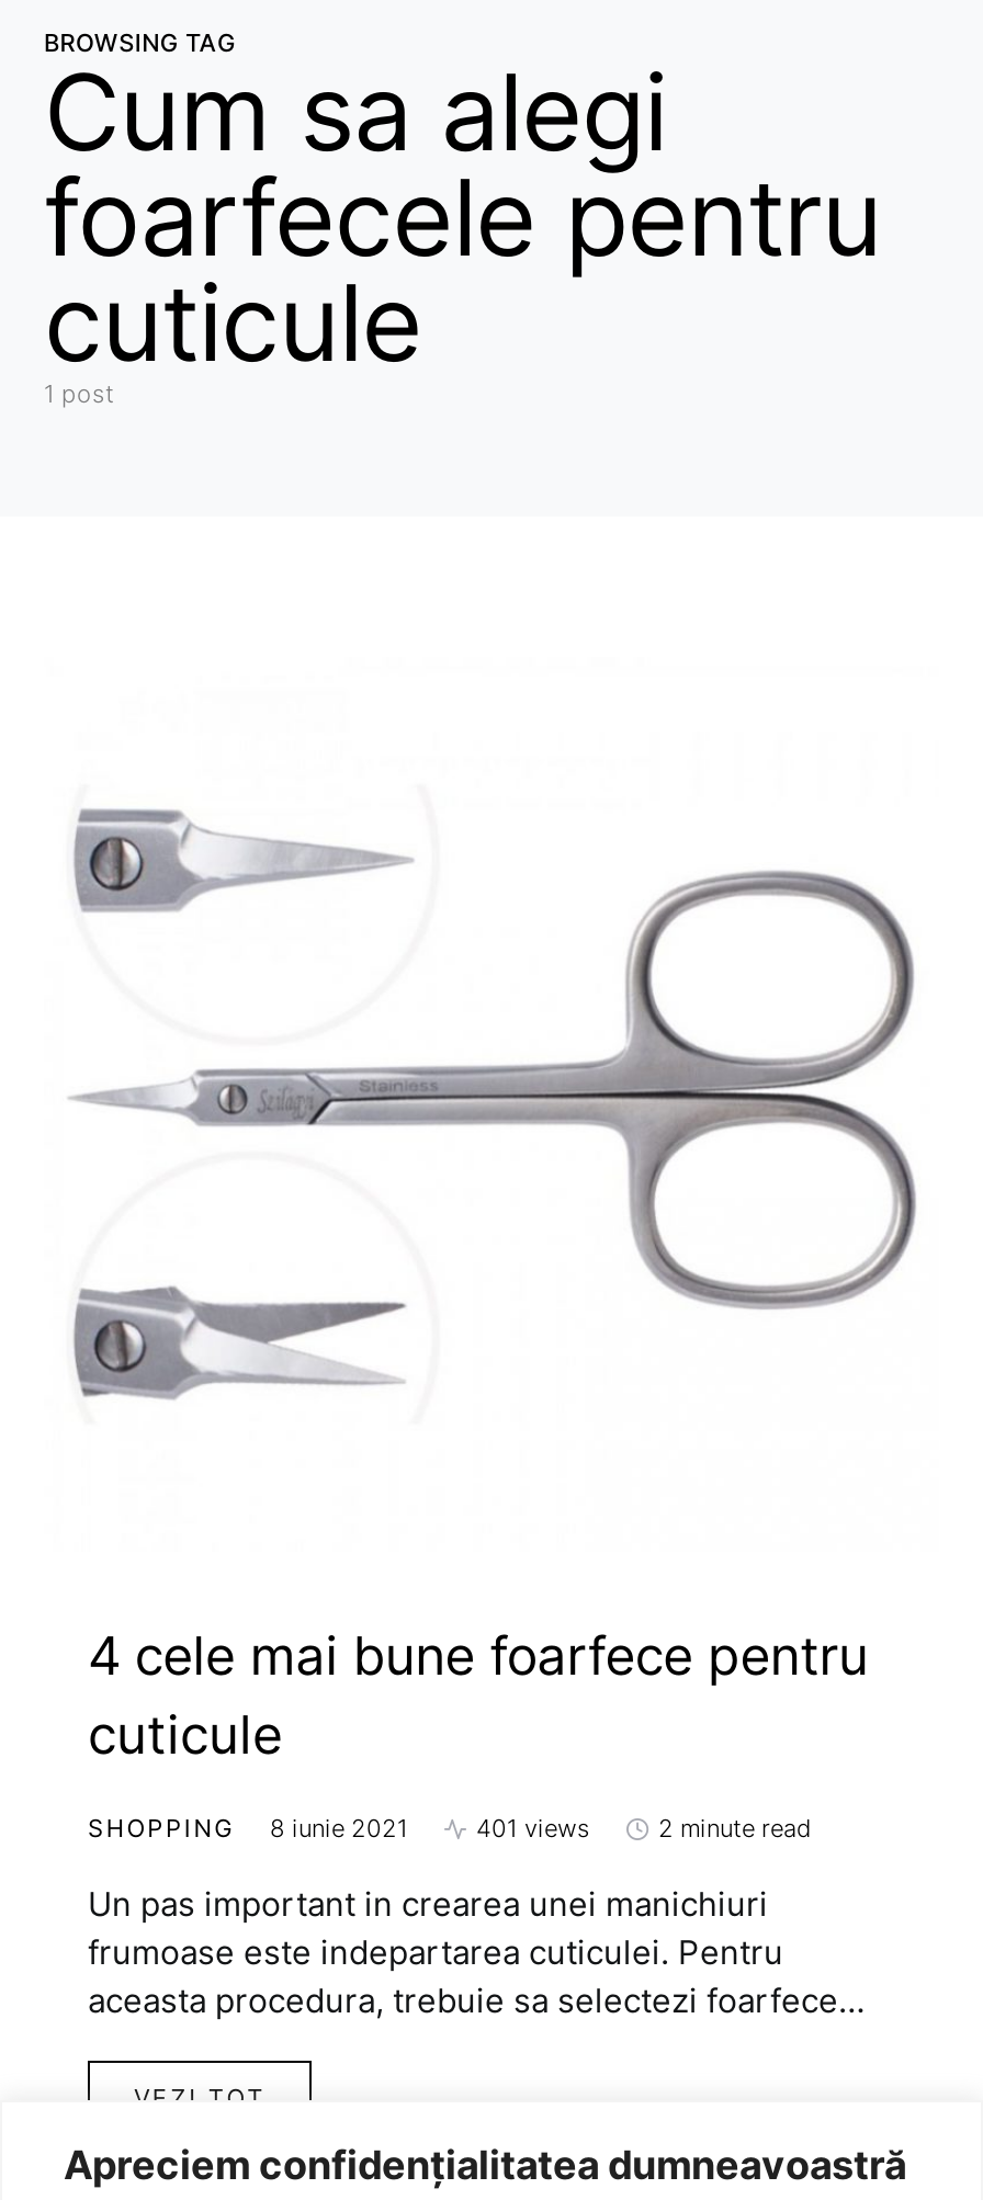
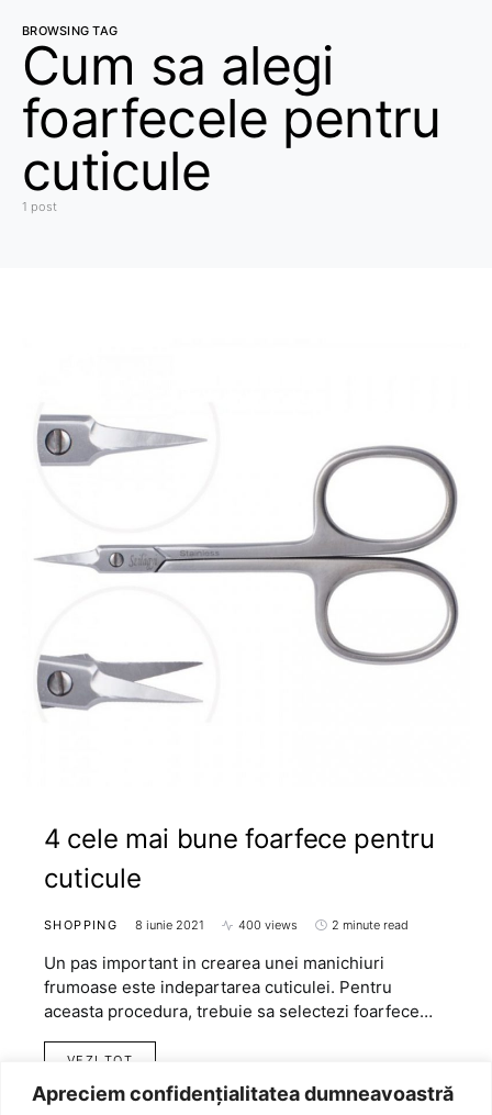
[476,1813,590,1844] 401 views -> [238,917,298,933] 400 views

